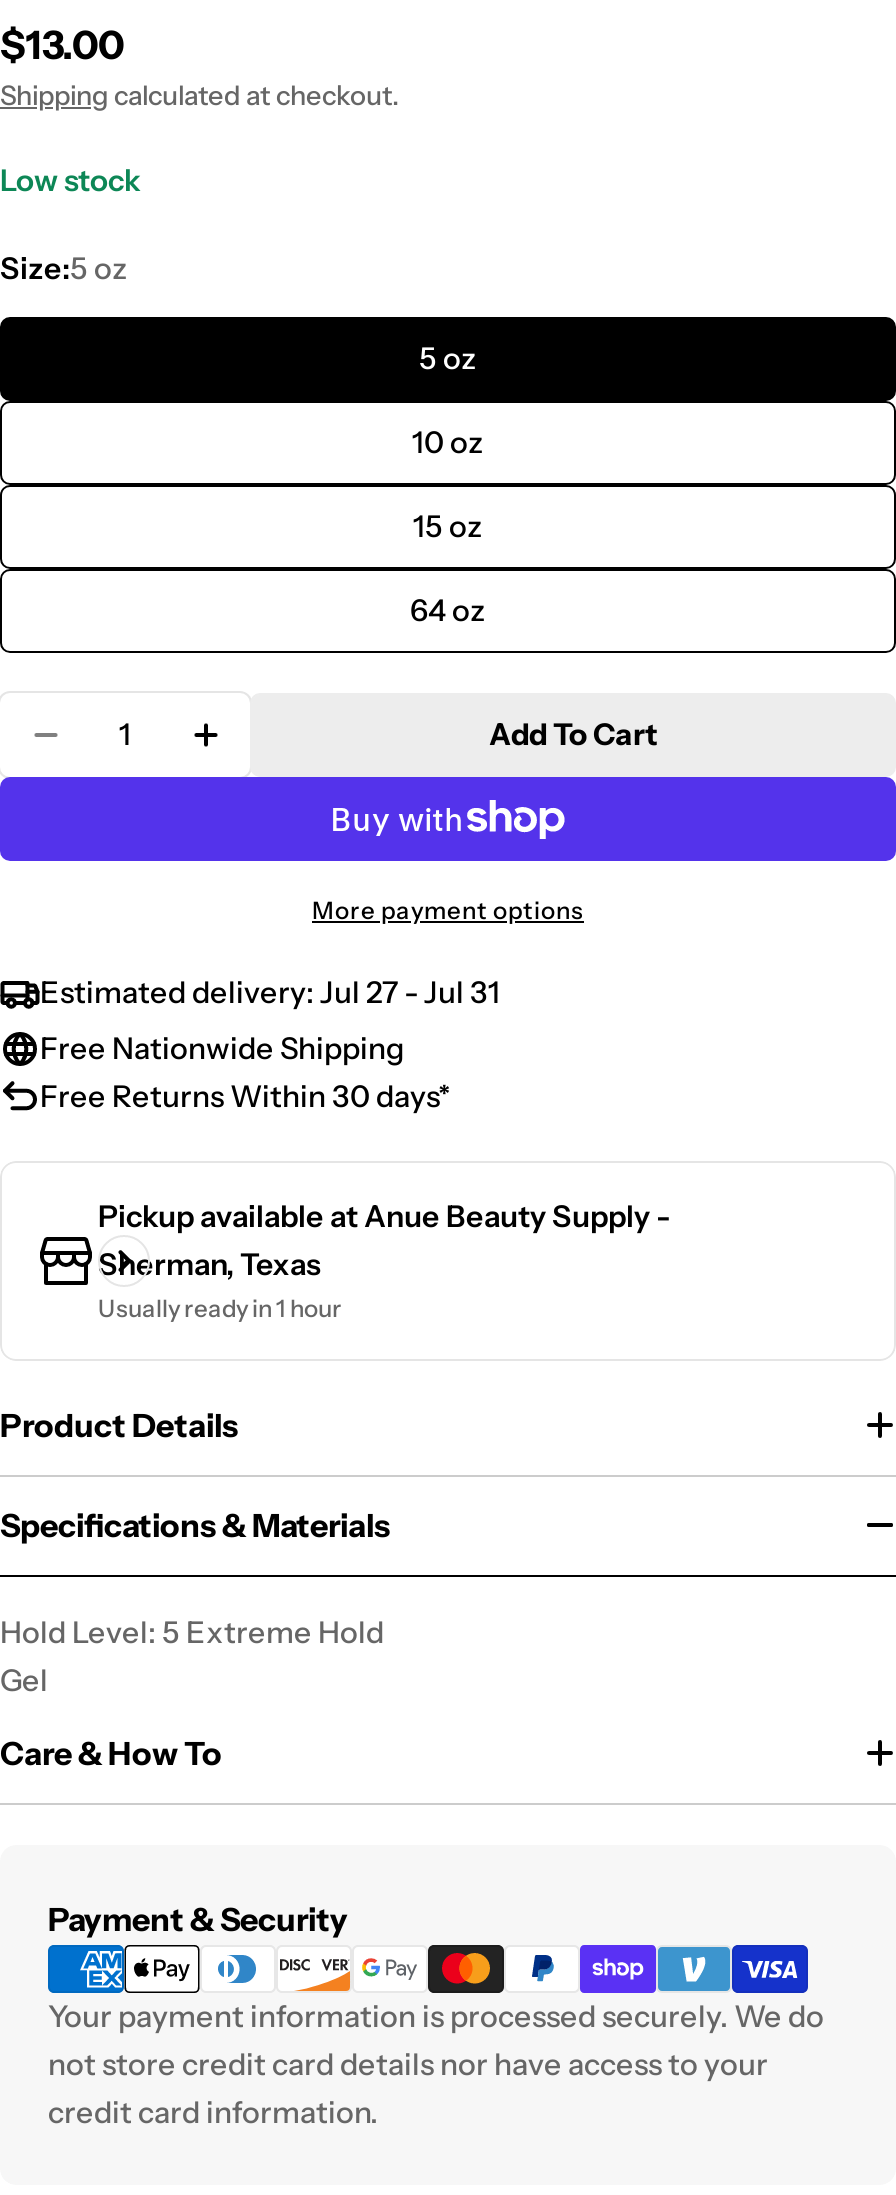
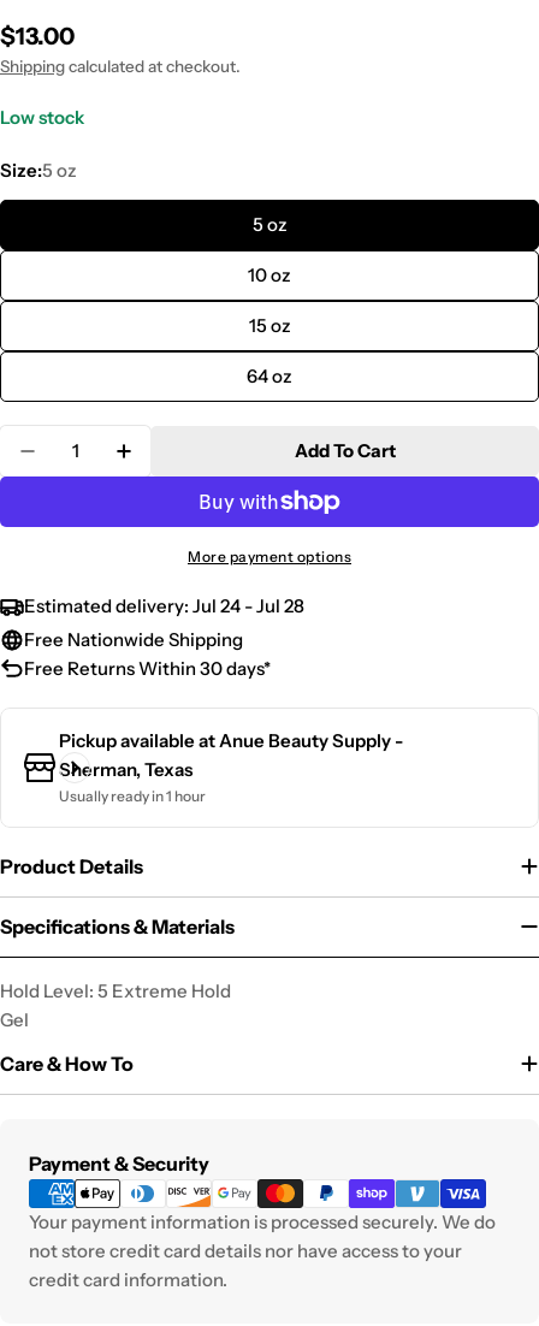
[40,973,500,1011] Estimated delivery: Jul 27 - Jul 31 -> [24,594,304,617] Estimated delivery: Jul 24 - Jul 28

